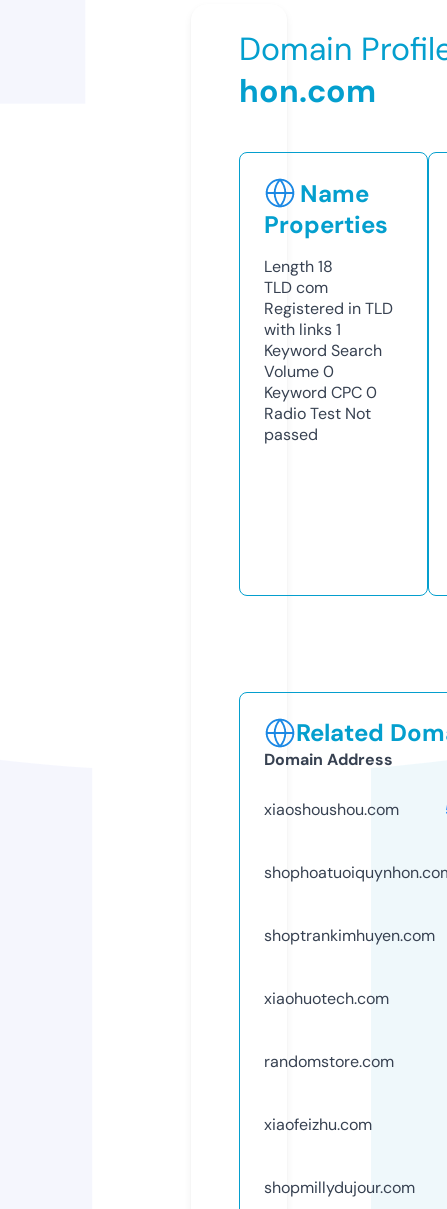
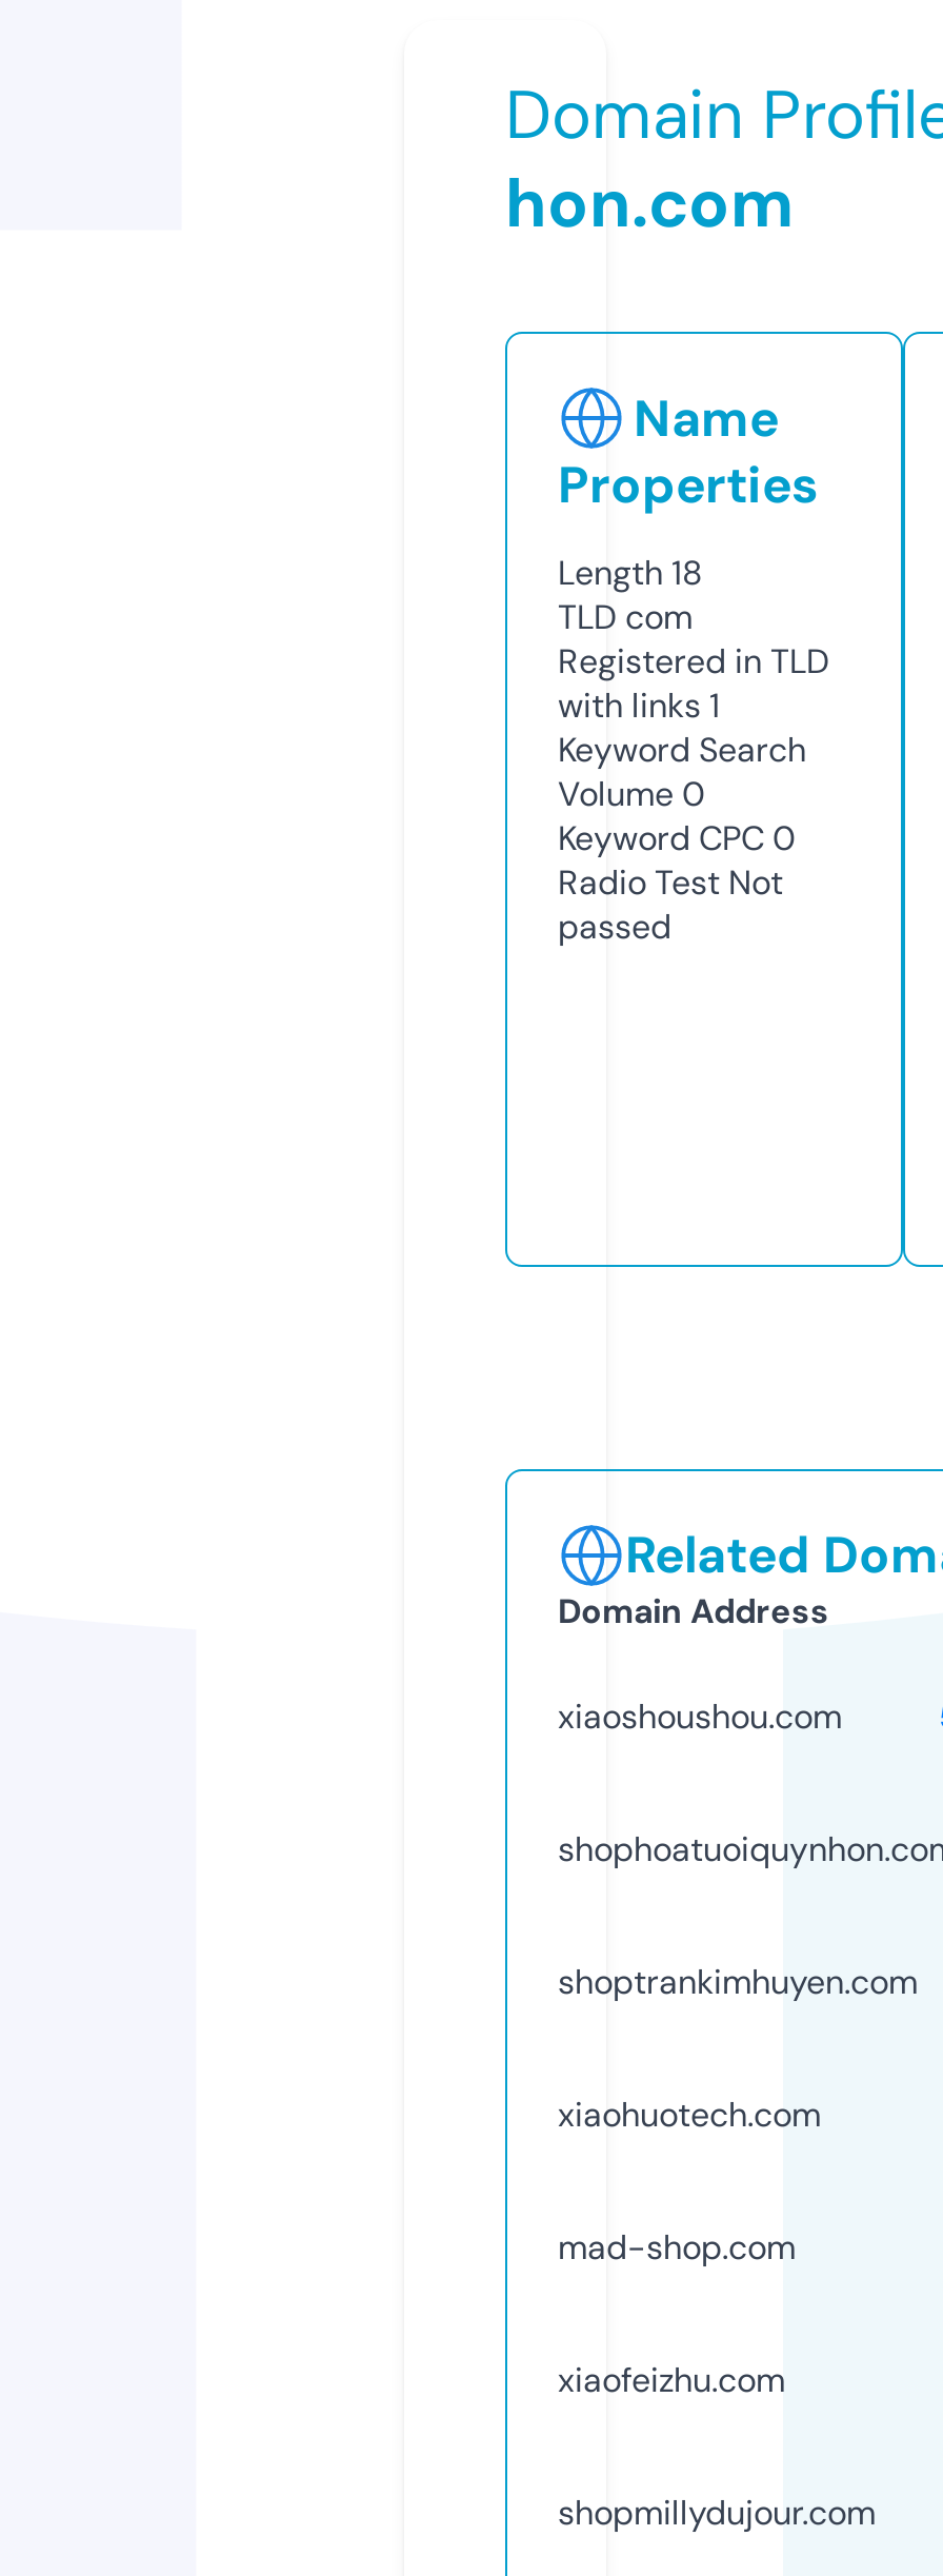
[264,1051,394,1072] randomstore.com -> [558,2225,796,2269] mad-shop.com

